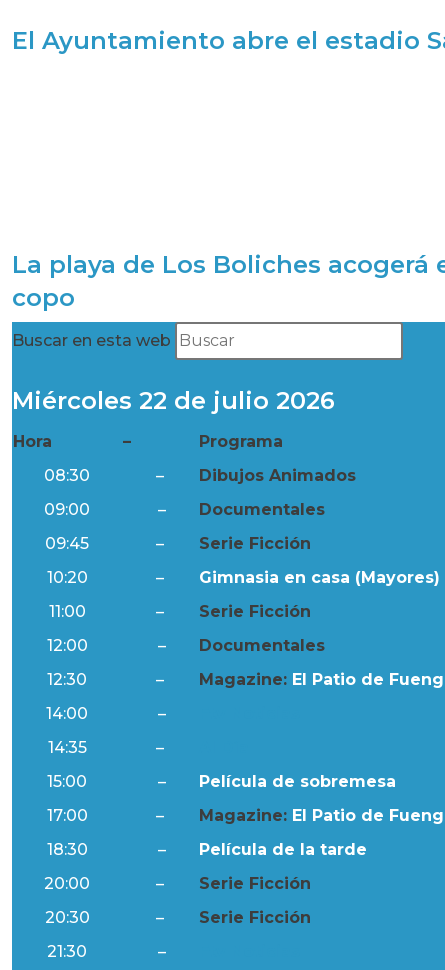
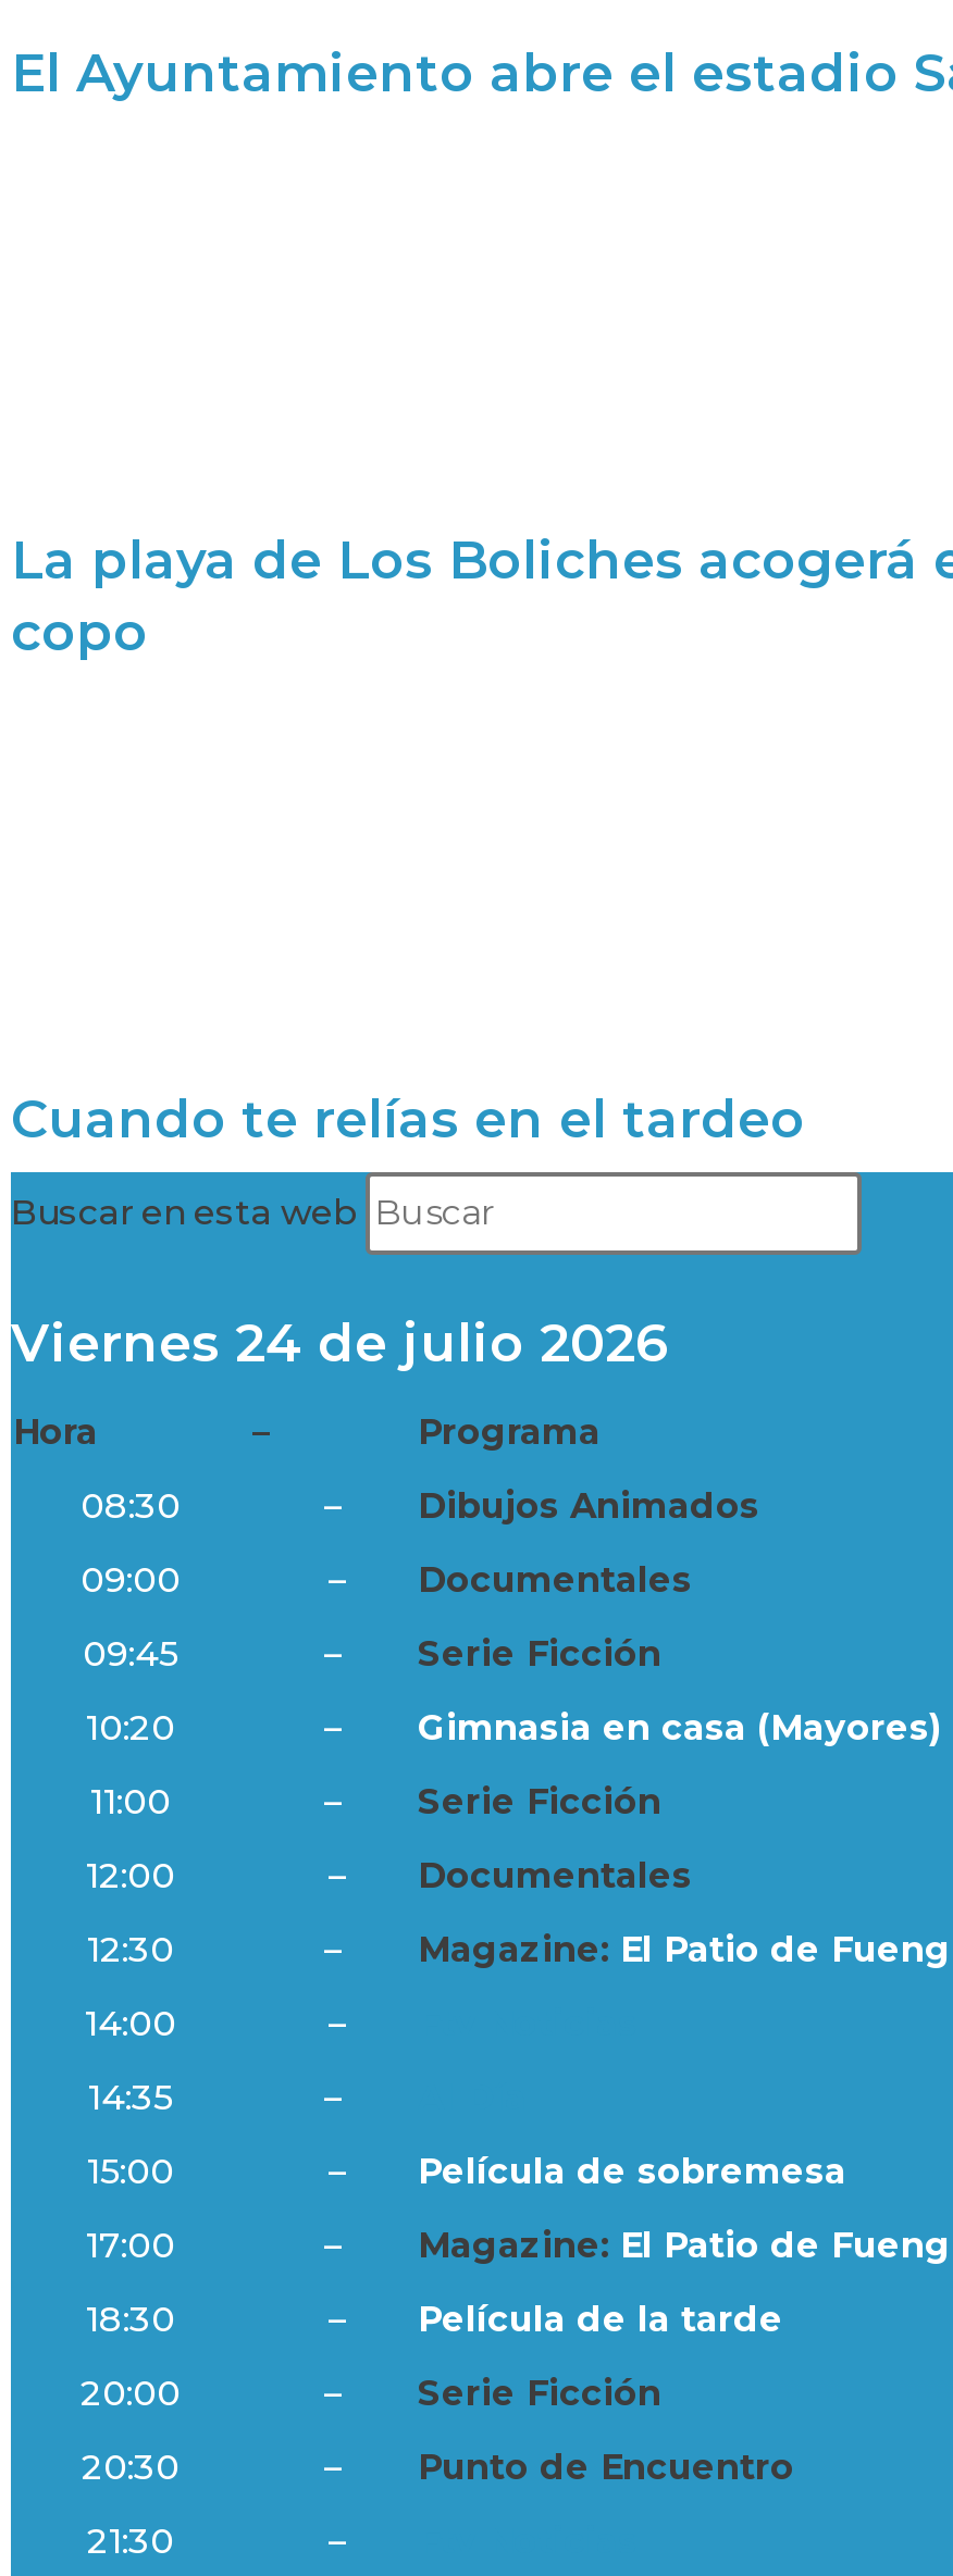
none -> [11,1087,805,1150] Cuando te relías en el tardeo
[12,386,335,415] Miércoles 22 de julio 2026 -> [11,1311,668,1374] Viernes 24 de julio 2026
[199,908,311,927] Serie Ficción -> [418,2446,794,2487] Punto de Encuentro

